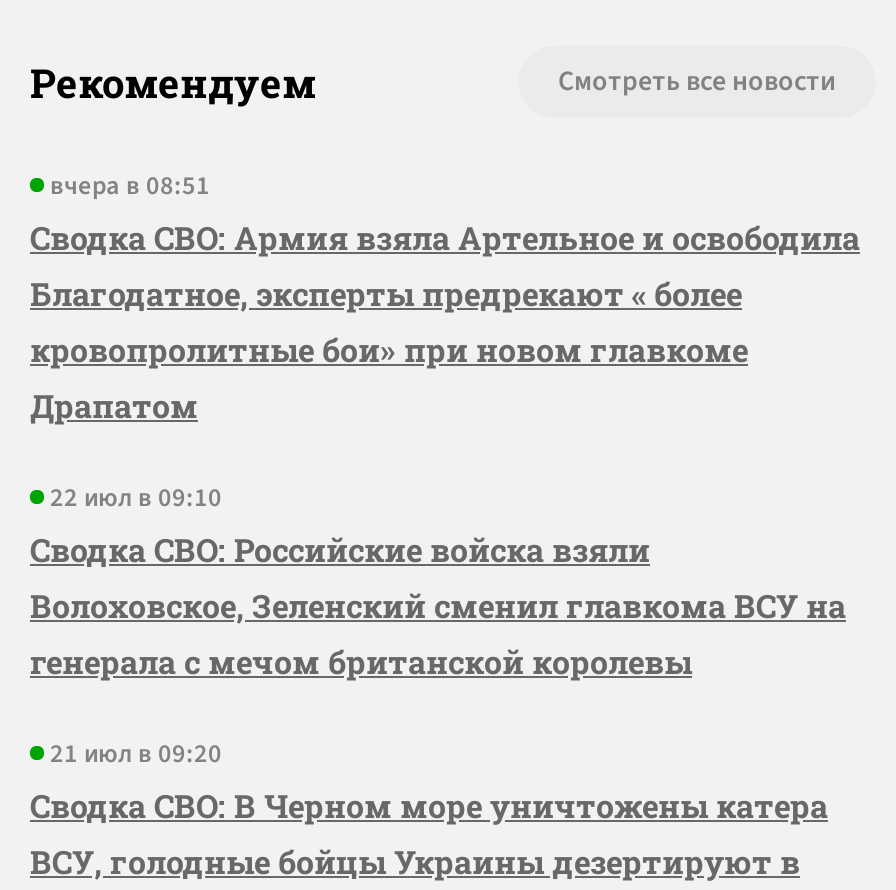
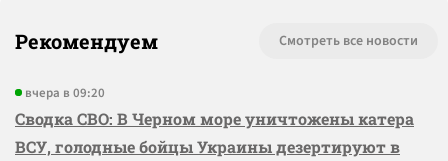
[30,168,860,772] вчера в 08:51 | Сводка СВО: Армия взяла Артельное и освободила | Благодатное, эксперты предрекают « более | кровопролитные бои» при новом главкоме | Драпатом | 22 июл в 09:10 | Сводка СВО: Российские войска взяли | Волоховское, Зеленский сменил главкома ВСУ на | генерала с мечом британской королевы | 21 июл в 09:20 -> [25,84,105,102] вчера в 09:20

